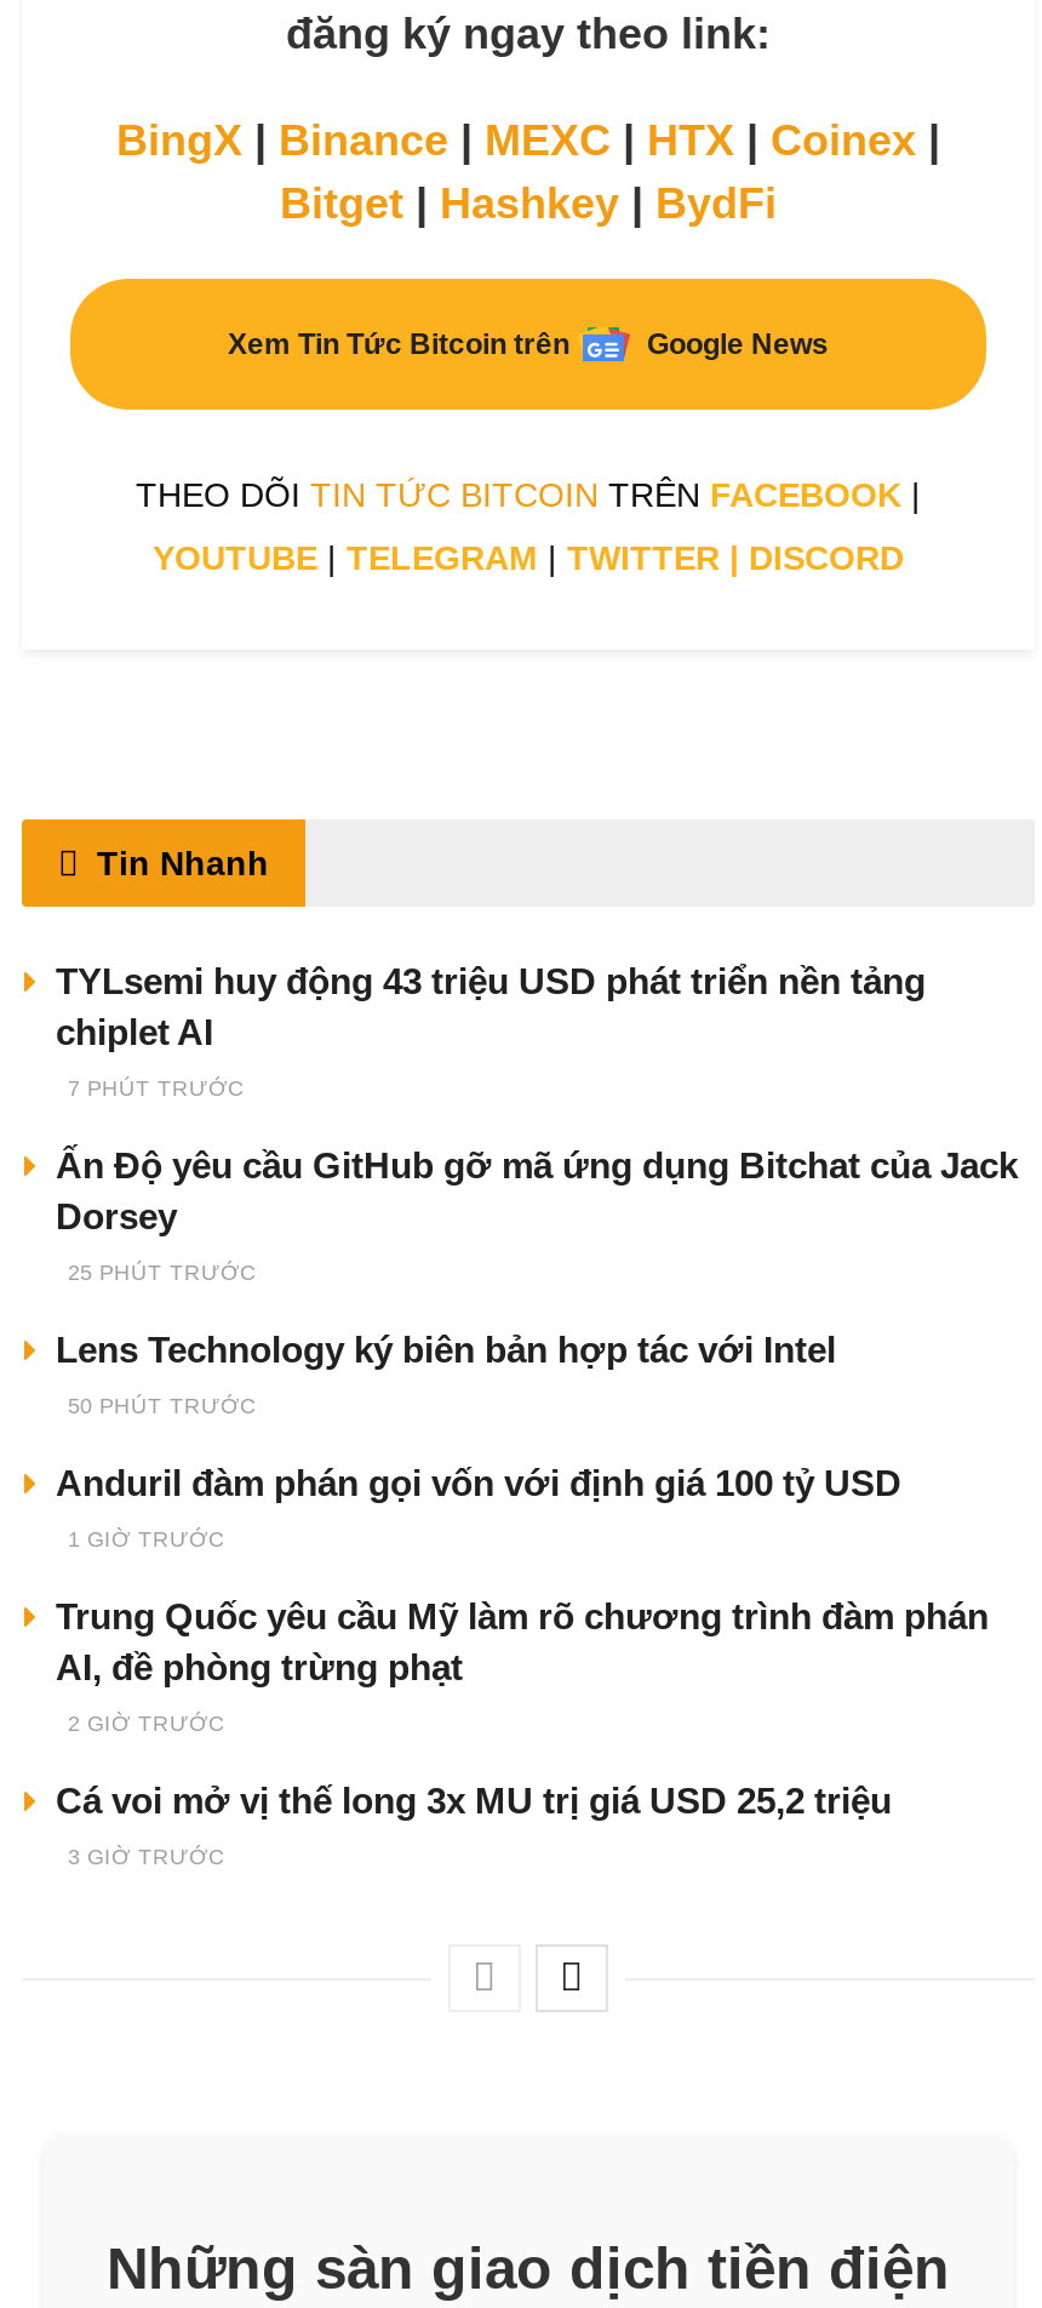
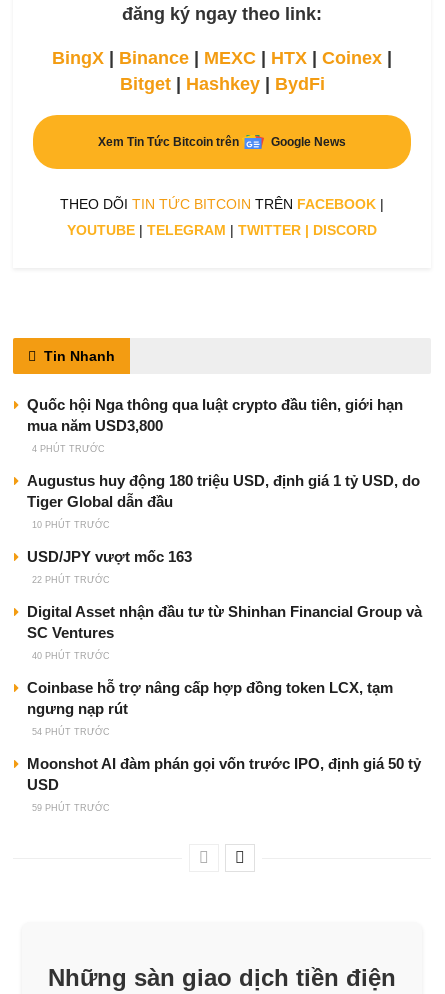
[56,959,926,1051] TYLsemi huy động 43 triệu USD phát triển nền tảng | chiplet AI -> [27,396,403,434] Quốc hội Nga thông qua luật crypto đầu tiên, giới hạn | mua năm USD3,800
[68,1075,245,1100] 7 PHÚT TRƯỚC -> [32,444,105,454] 4 PHÚT TRƯỚC
[56,1143,1018,1235] Ấn Độ yêu cầu GitHub gỡ mã ứng dụng Bitchat của Jack | Dorsey -> [27,472,420,510] Augustus huy động 180 triệu USD, định giá 1 tỷ USD, do | Tiger Global dẫn đầu
[68,1260,257,1284] 25 PHÚT TRƯỚC -> [32,520,110,530] 10 PHÚT TRƯỚC
[56,1328,836,1369] Lens Technology ký biên bản hợp tác với Intel -> [27,548,192,565] USD/JPY vượt mốc 163
[68,1393,257,1417] 50 PHÚT TRƯỚC -> [32,575,110,585] 22 PHÚT TRƯỚC
[56,1461,901,1502] Anduril đàm phán gọi vốn với định giá 100 tỷ USD -> [27,603,422,641] Digital Asset nhận đầu tư từ Shinhan Financial Group và | SC Ventures
[68,1526,225,1551] 1 GIỜ TRƯỚC -> [32,651,110,661] 40 PHÚT TRƯỚC
[56,1594,989,1686] Trung Quốc yêu cầu Mỹ làm rõ chương trình đàm phán | AI, đề phòng trừng phạt -> [27,679,393,717] Coinbase hỗ trợ nâng cấp hợp đồng token LCX, tạm | ngưng nạp rút
[68,1711,225,1735] 2 GIỜ TRƯỚC -> [32,727,110,737] 54 PHÚT TRƯỚC
[56,1779,892,1820] Cá voi mở vị thế long 3x MU trị giá USD 25,2 triệu -> [27,755,421,793] Moonshot AI đàm phán gọi vốn trước IPO, định giá 50 tỷ | USD
[68,1844,225,1868] 3 GIỜ TRƯỚC -> [32,803,110,813] 59 PHÚT TRƯỚC

